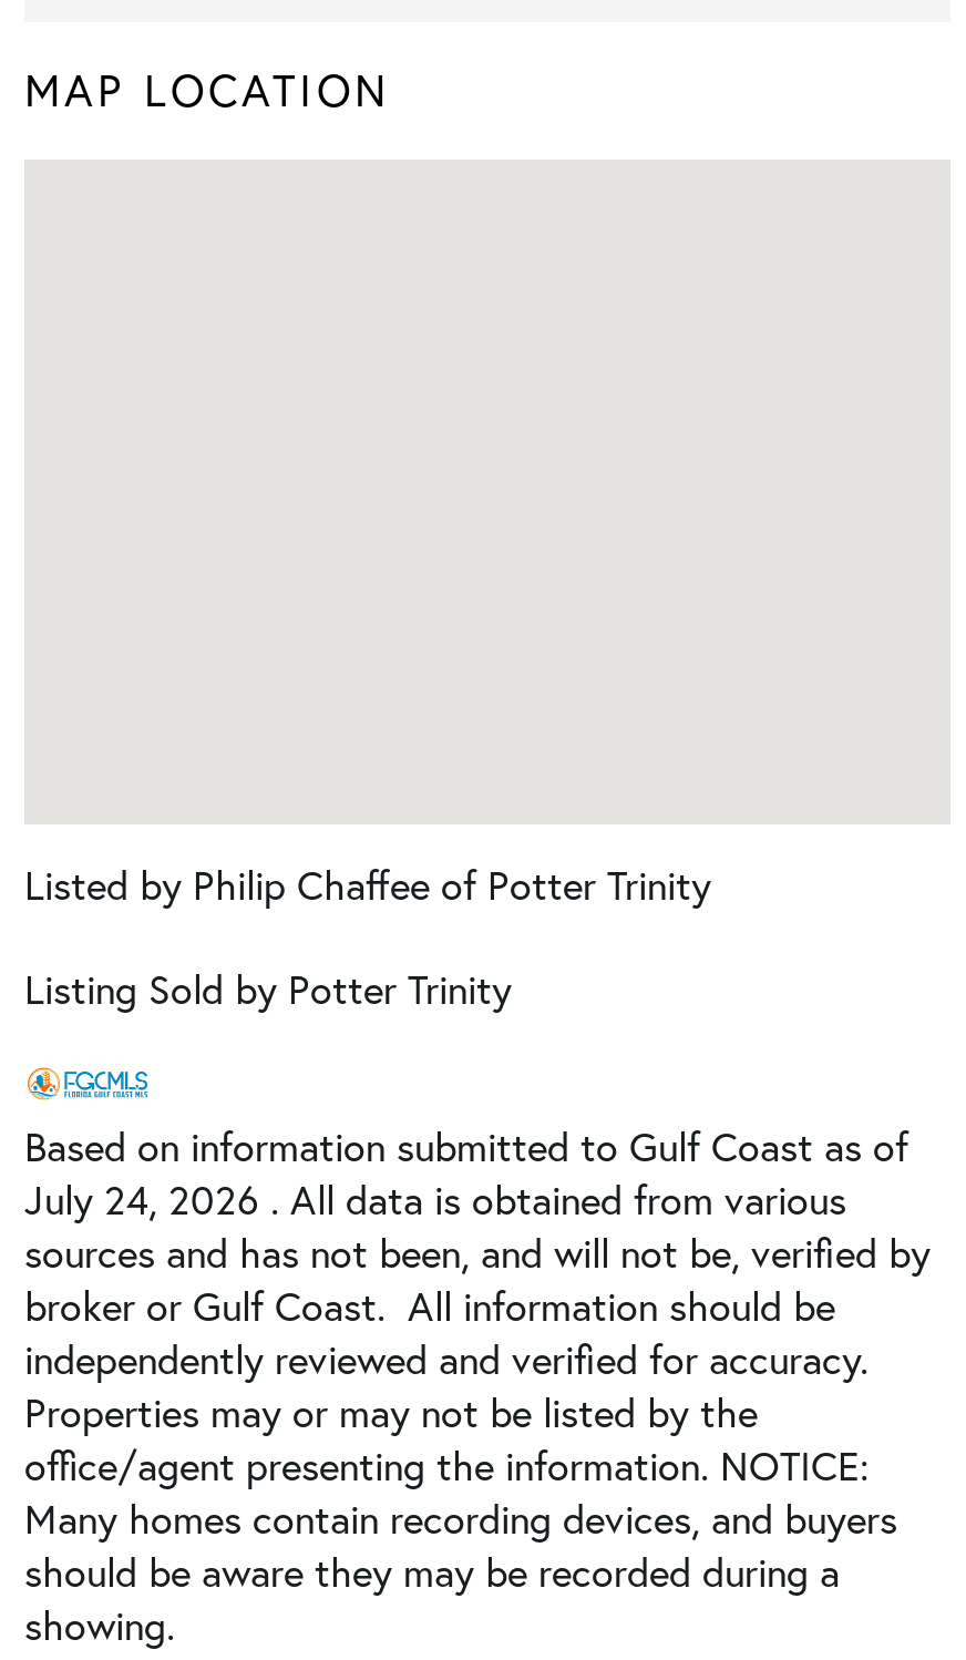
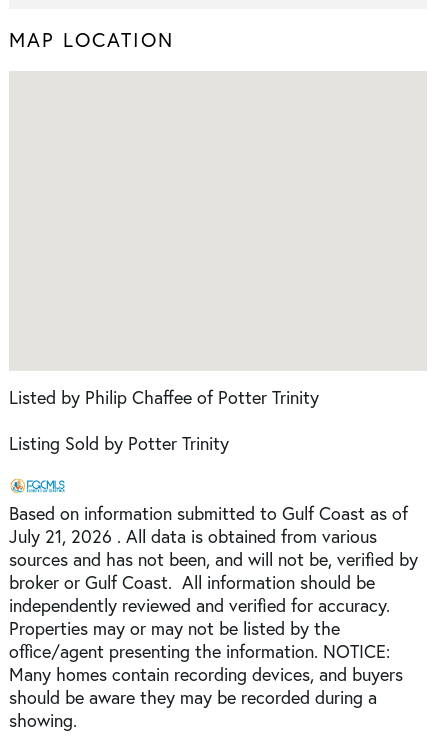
[24,1172,846,1225] July 24, 2026 . All data is obtained from various -> [9,525,377,548] July 21, 2026 . All data is obtained from various

